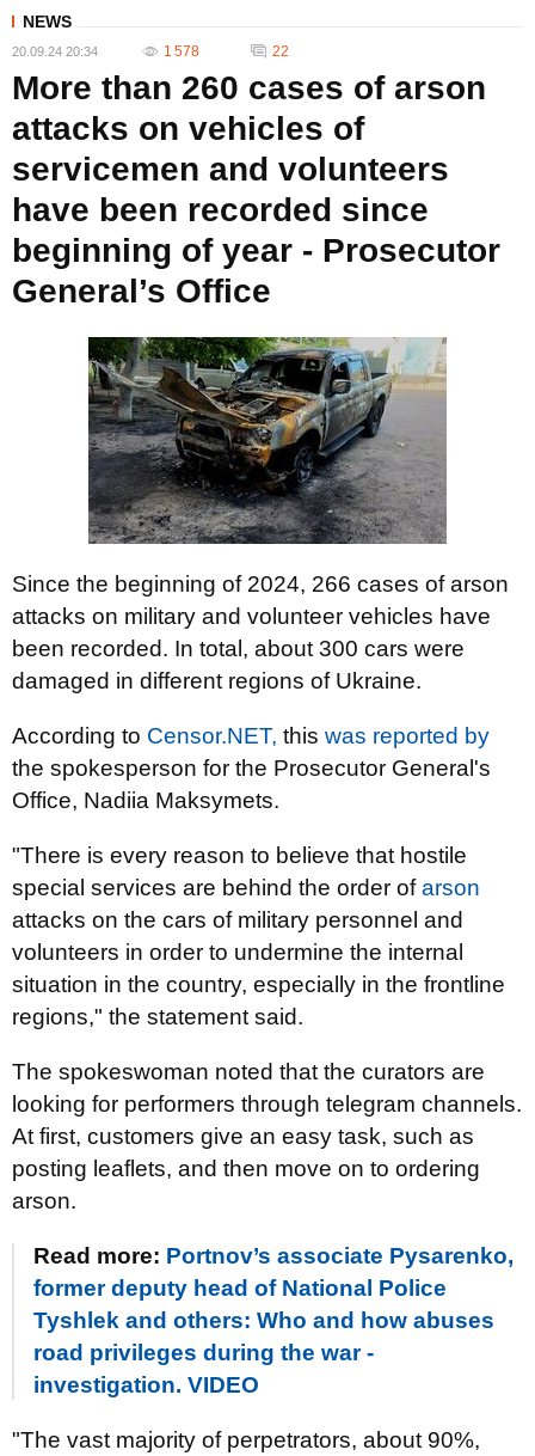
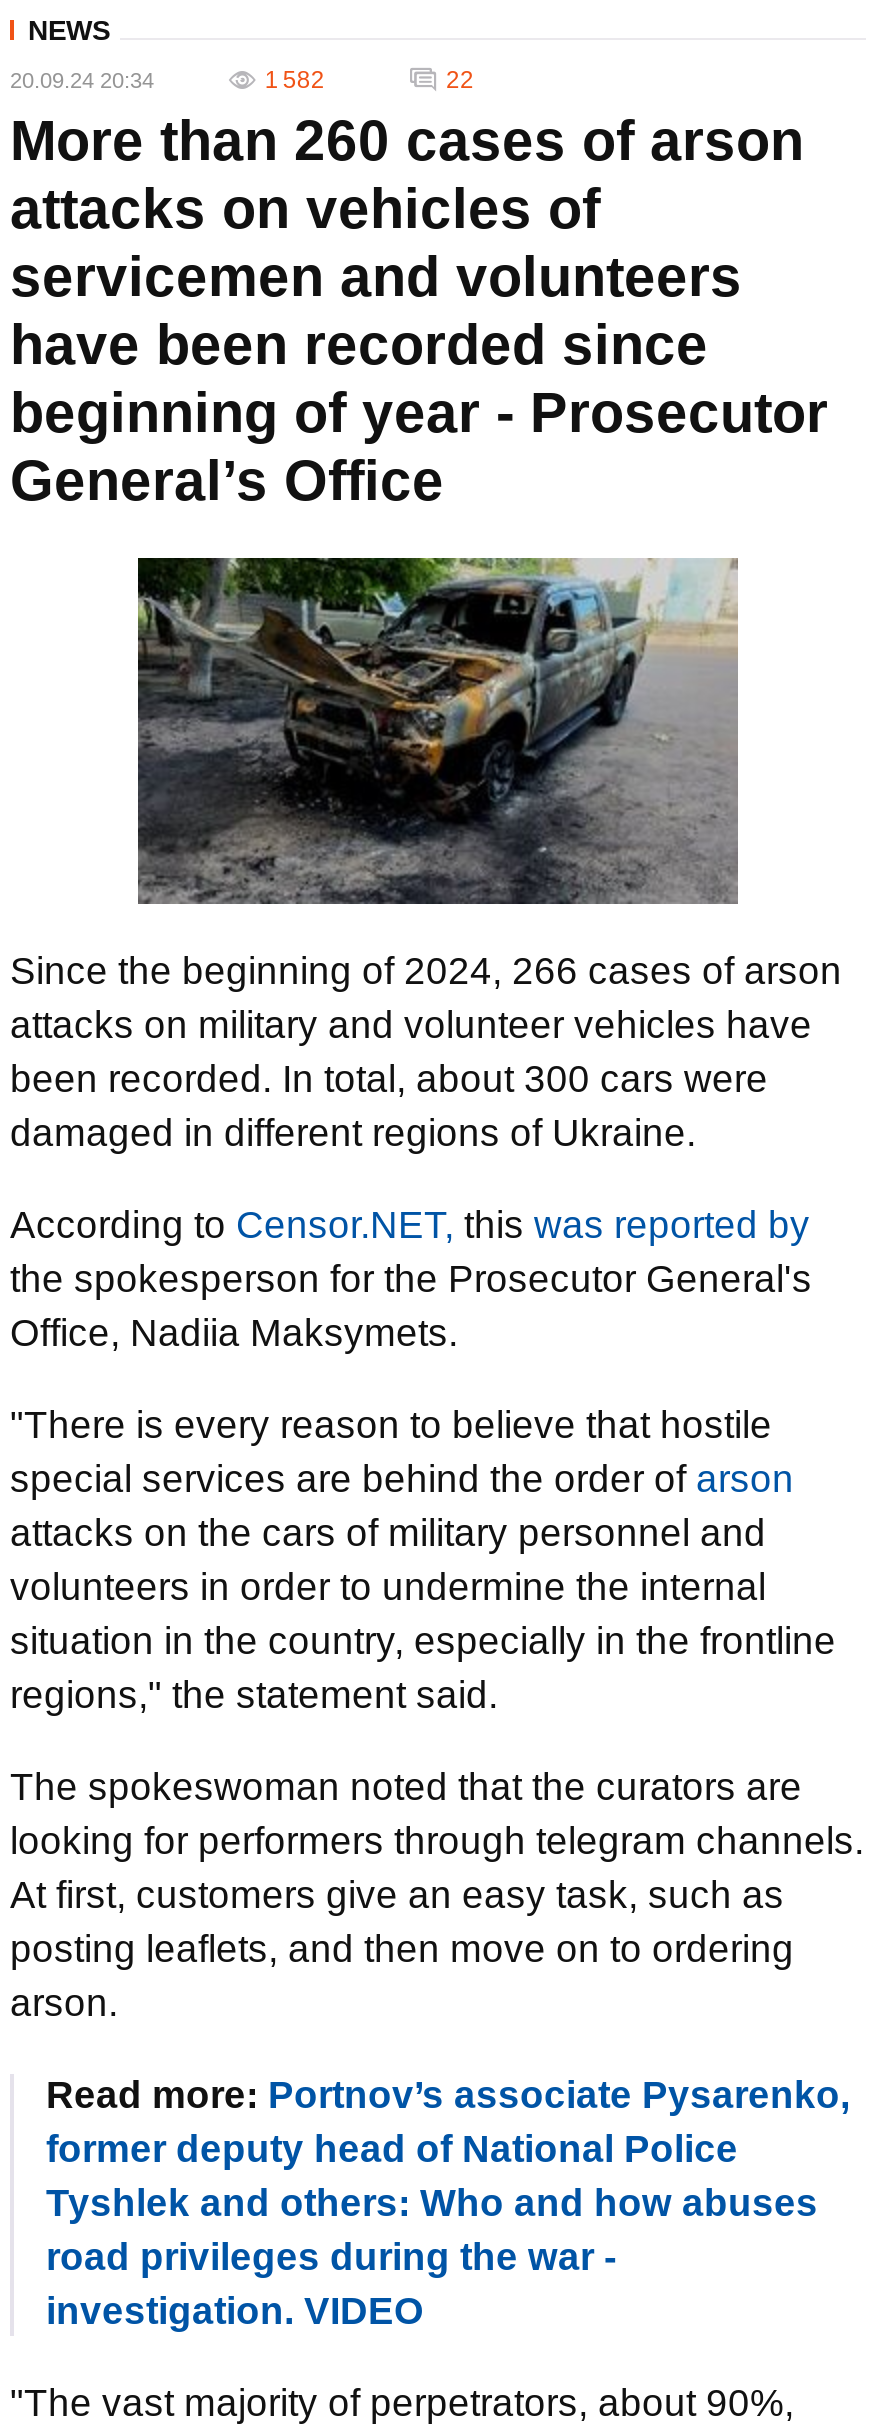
[164,43,200,60] 1 578 -> [265,66,325,94] 1 582

